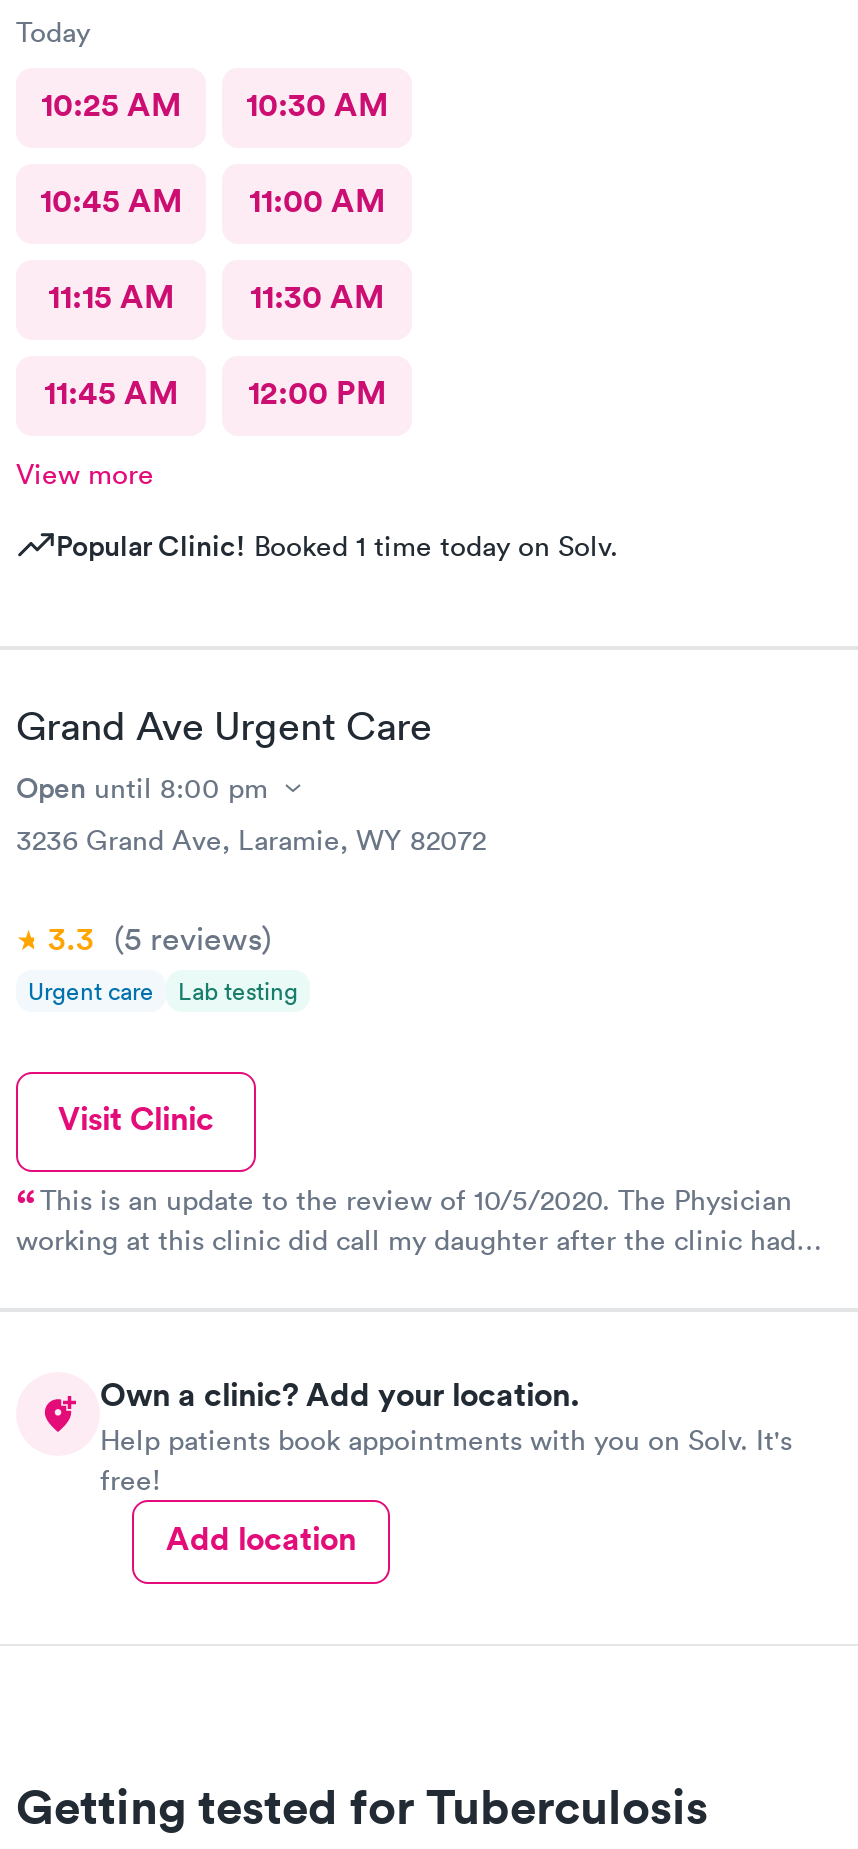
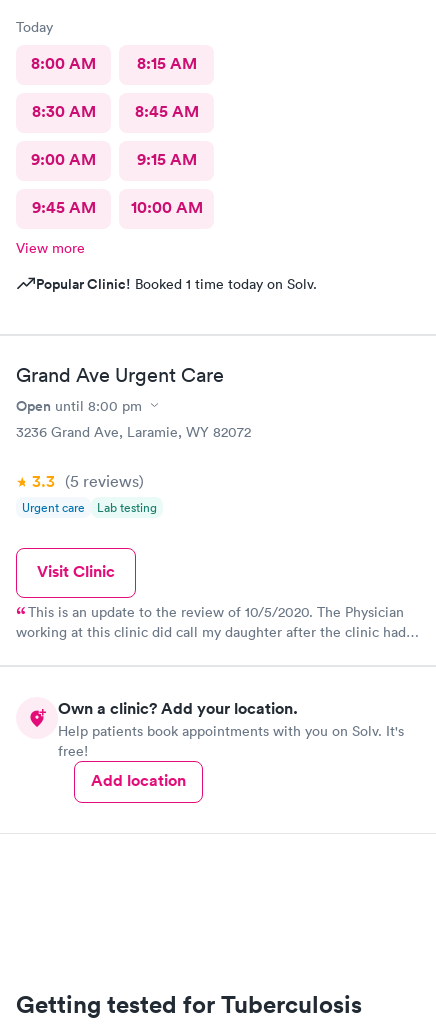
[41,83,388,125] 10:25 AM | 10:30 AM -> [31,53,196,74] 8:00 AM | 8:15 AM
[40,179,385,221] 10:45 AM | 11:00 AM -> [31,101,198,122] 8:30 AM | 8:45 AM
[48,275,384,317] 11:15 AM | 11:30 AM -> [31,149,196,170] 9:00 AM | 9:15 AM
[44,371,386,413] 11:45 AM | 12:00 PM -> [31,197,202,218] 9:45 AM | 10:00 AM

